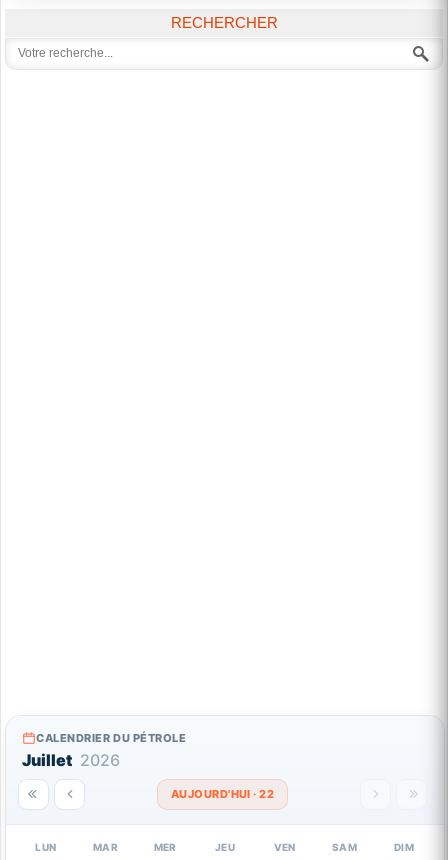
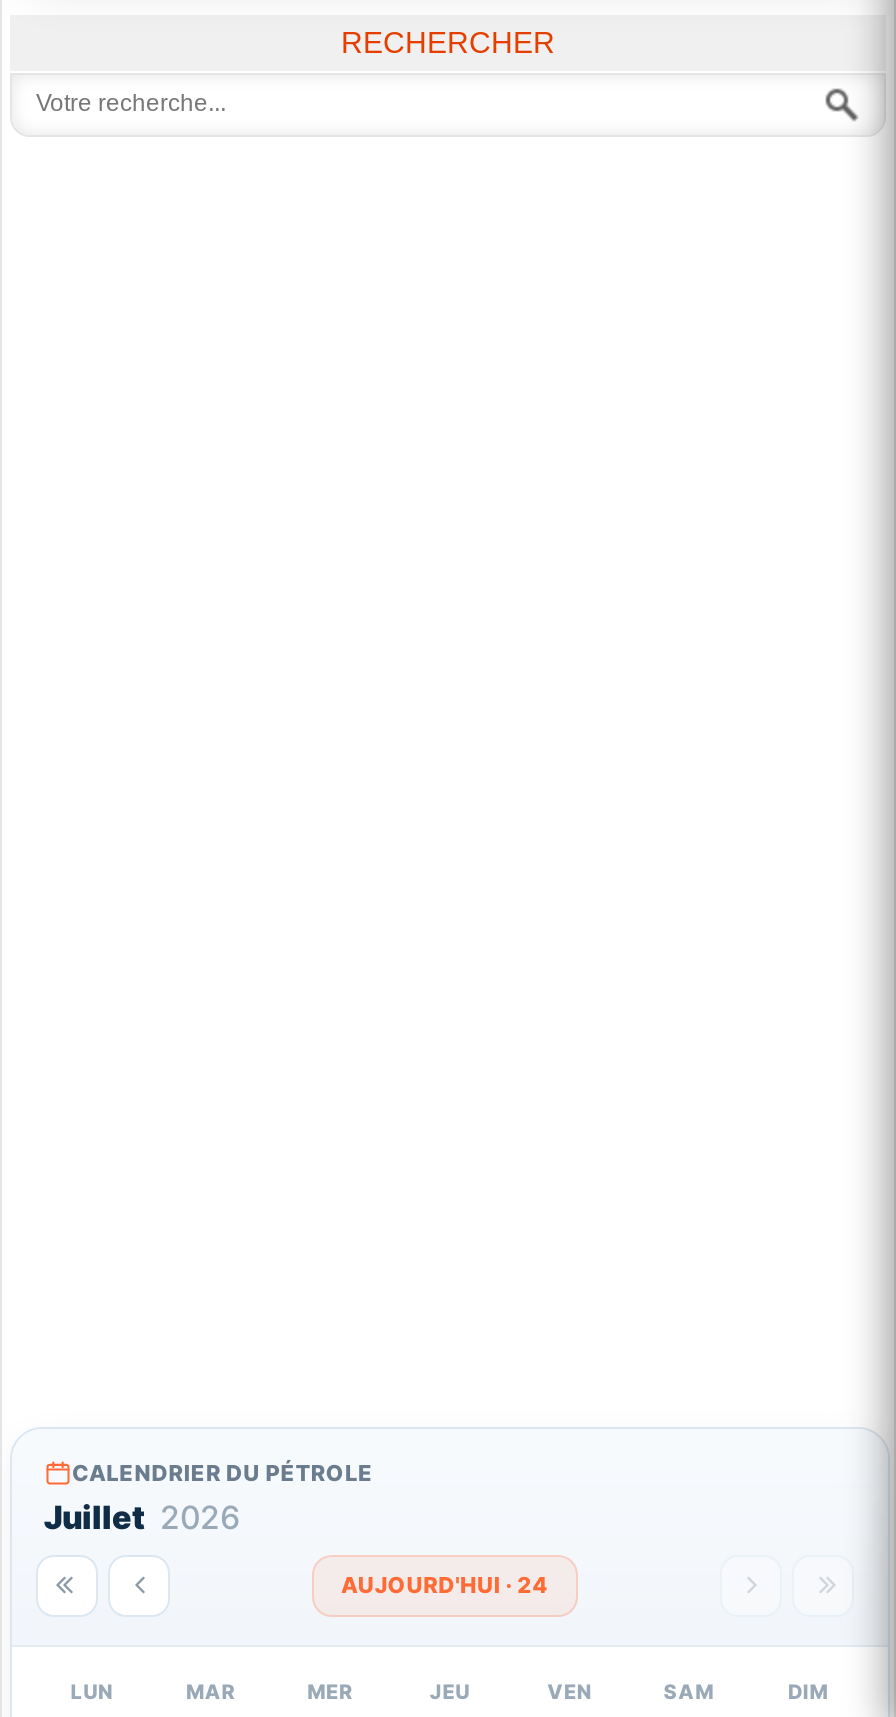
[171,787,274,801] AUJOURD'HUI · 22 -> [341,1570,549,1598] AUJOURD'HUI · 24

